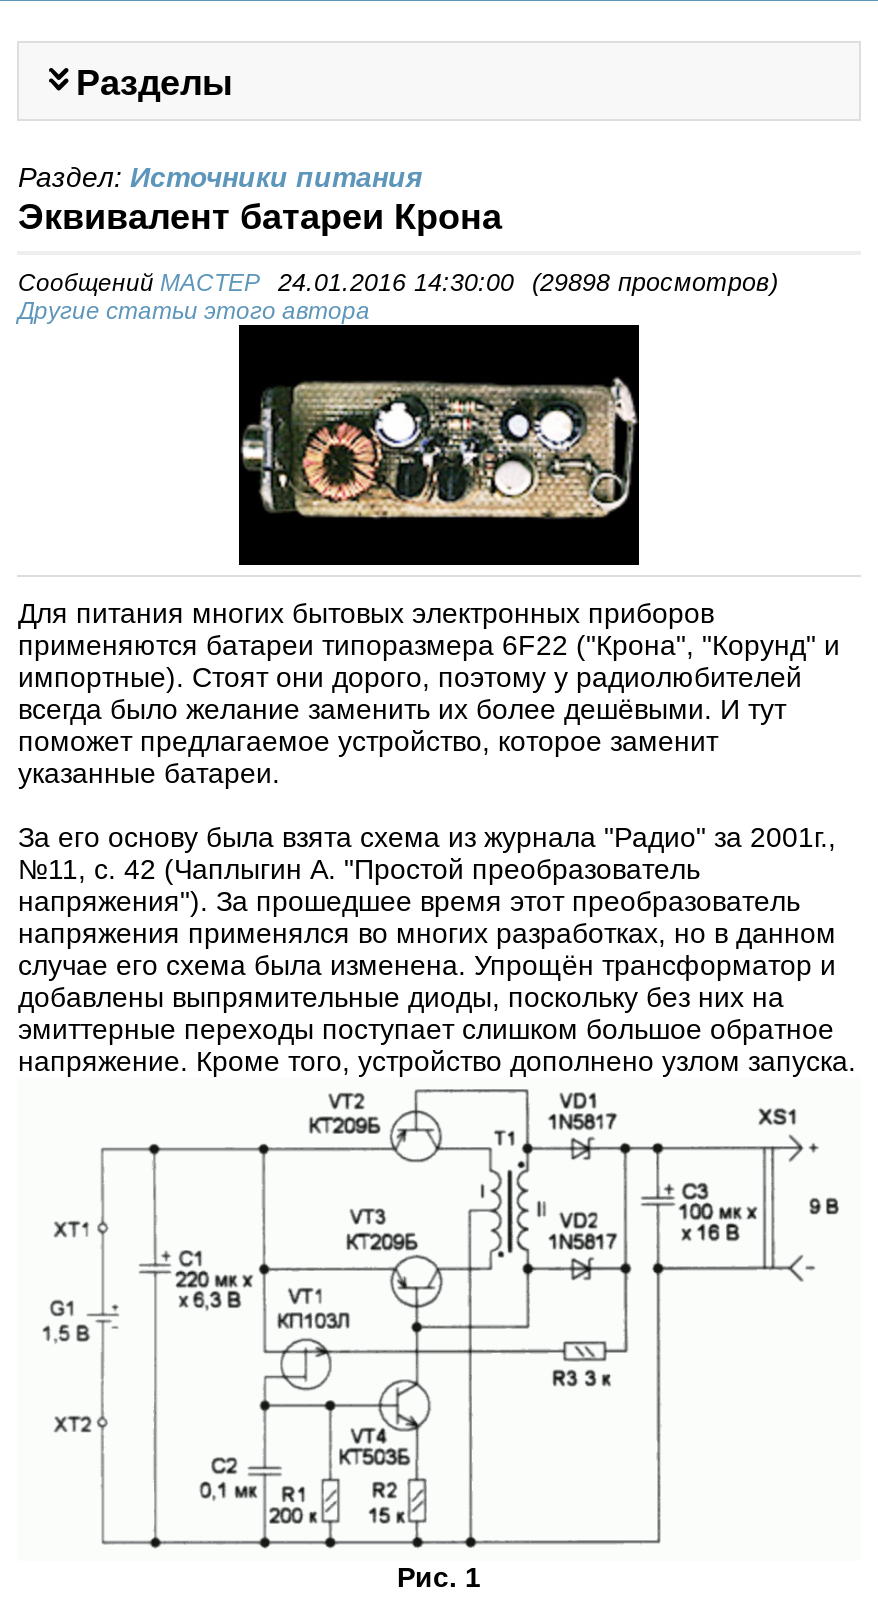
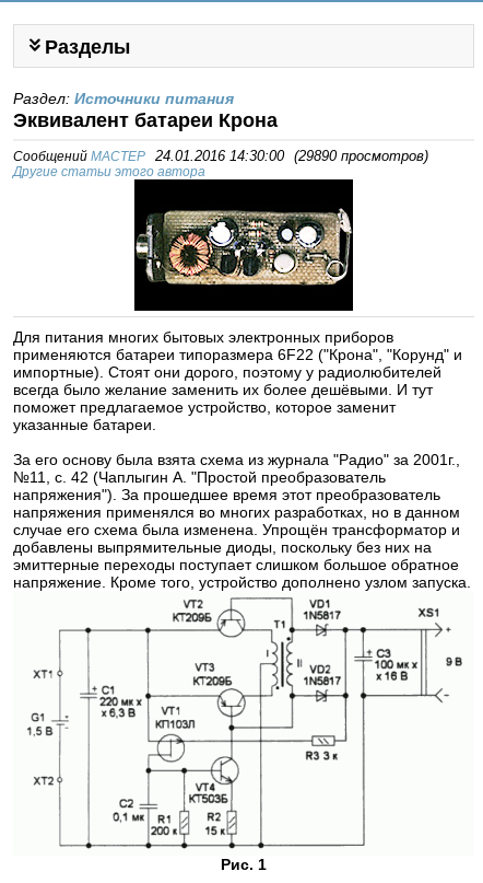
[532,269,778,297] (29898 просмотров) -> [294,149,429,164] (29890 просмотров)

